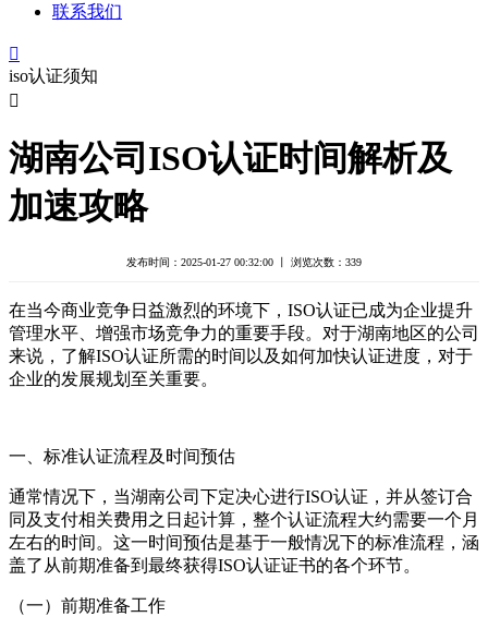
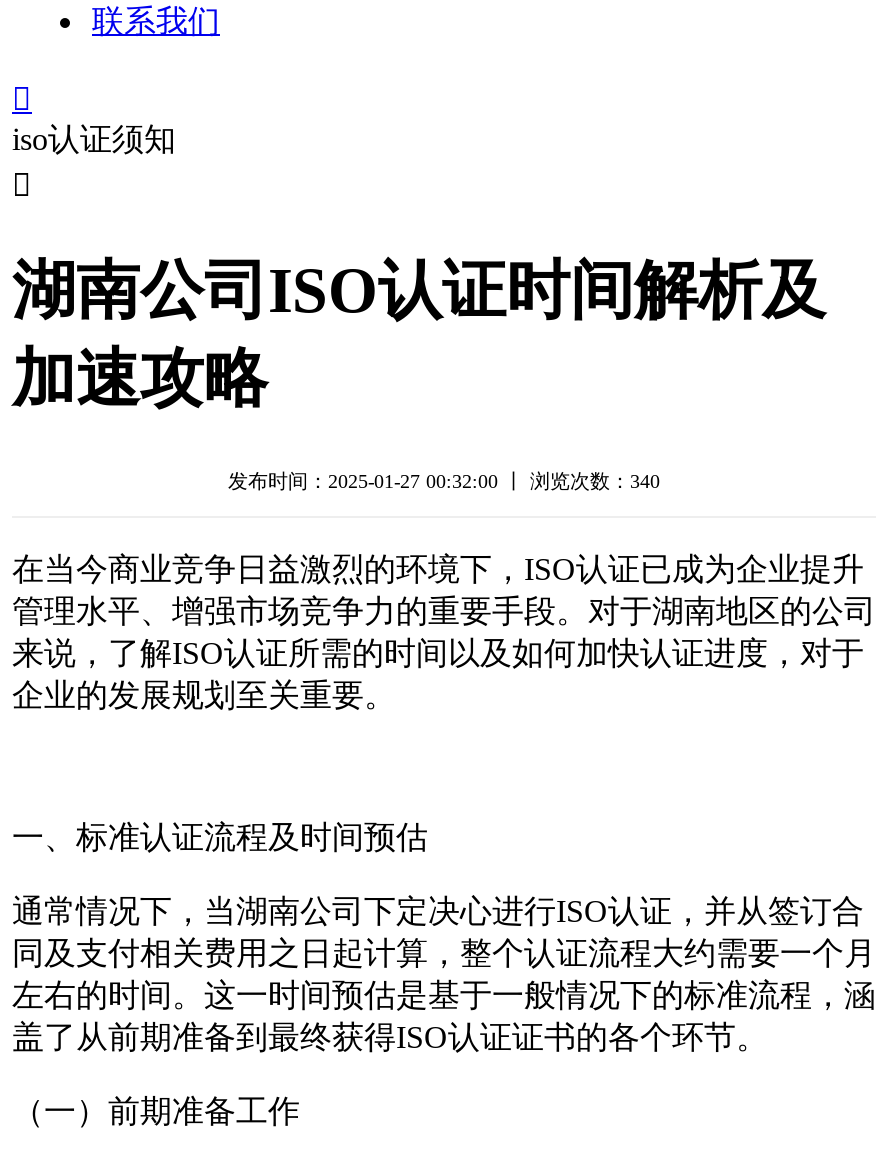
[126,256,362,268] 发布时间：2025-01-27 00:32:00 丨 浏览次数：339 -> [228,470,660,492] 发布时间：2025-01-27 00:32:00 丨 浏览次数：340

